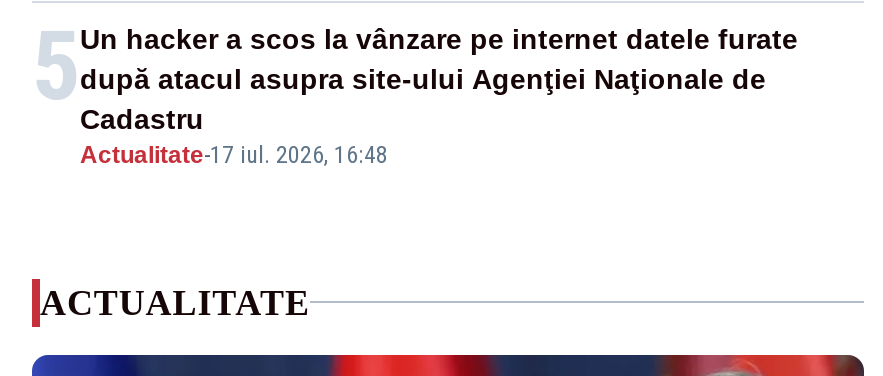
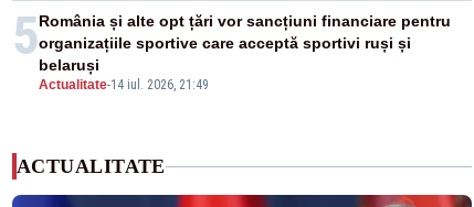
[80,22,798,134] Un hacker a scos la vânzare pe internet datele furate | după atacul asupra site-ului Agenţiei Naţionale de | Cadastru -> [39,12,451,74] România și alte opt țări vor sancțiuni financiare pentru | organizațiile sportive care acceptă sportivi ruși și | belaruși
[80,140,388,168] Actualitate-17 iul. 2026, 16:48 -> [39,77,209,93] Actualitate-14 iul. 2026, 21:49

